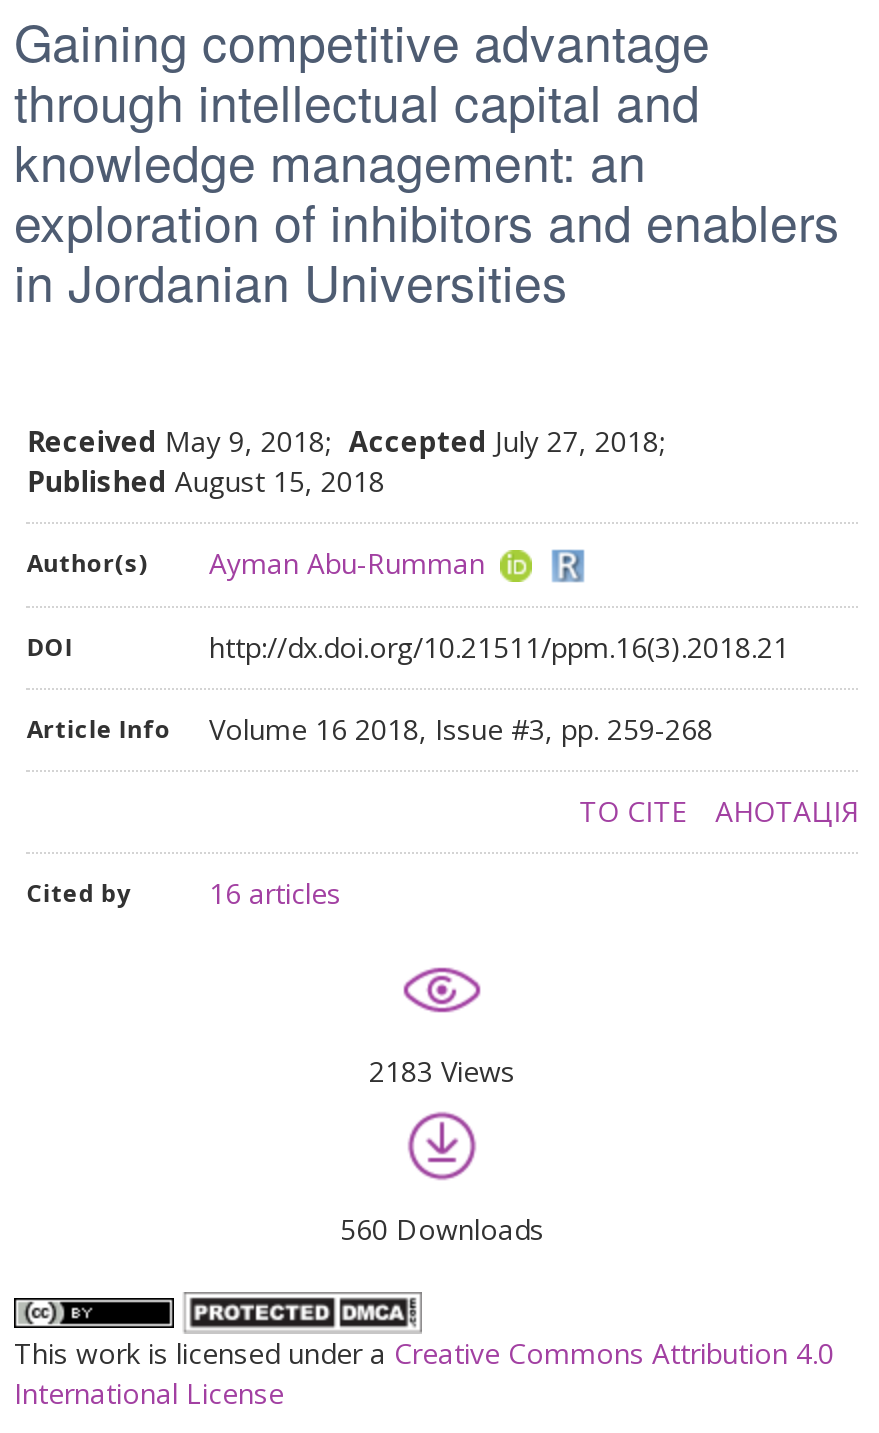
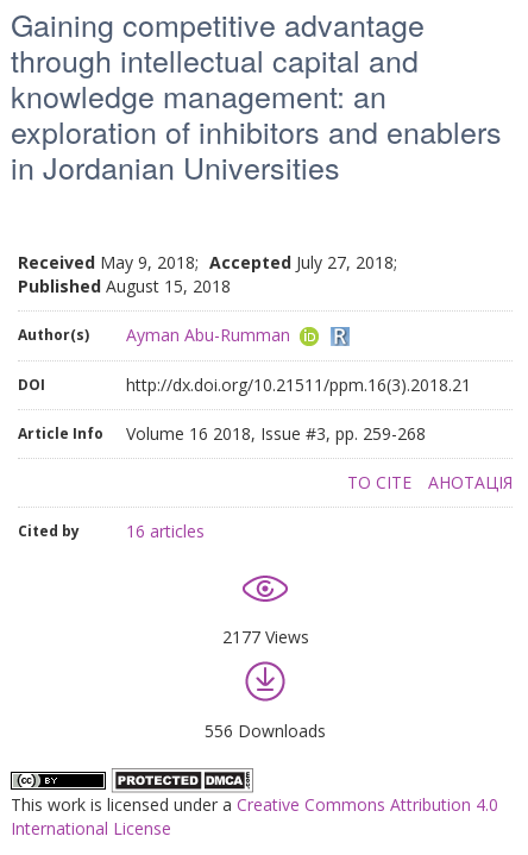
[369,1052,515,1090] 2183 Views -> [222,626,309,648] 2177 Views
[340,1210,544,1248] 560 Downloads -> [205,720,326,742] 556 Downloads

